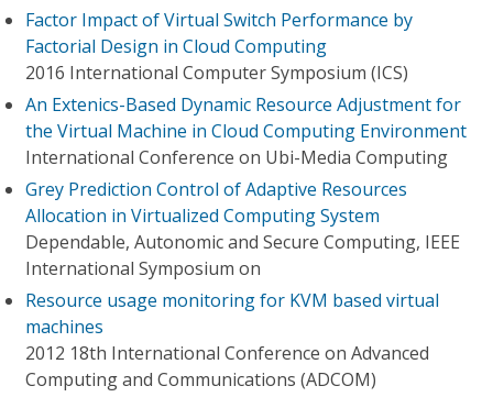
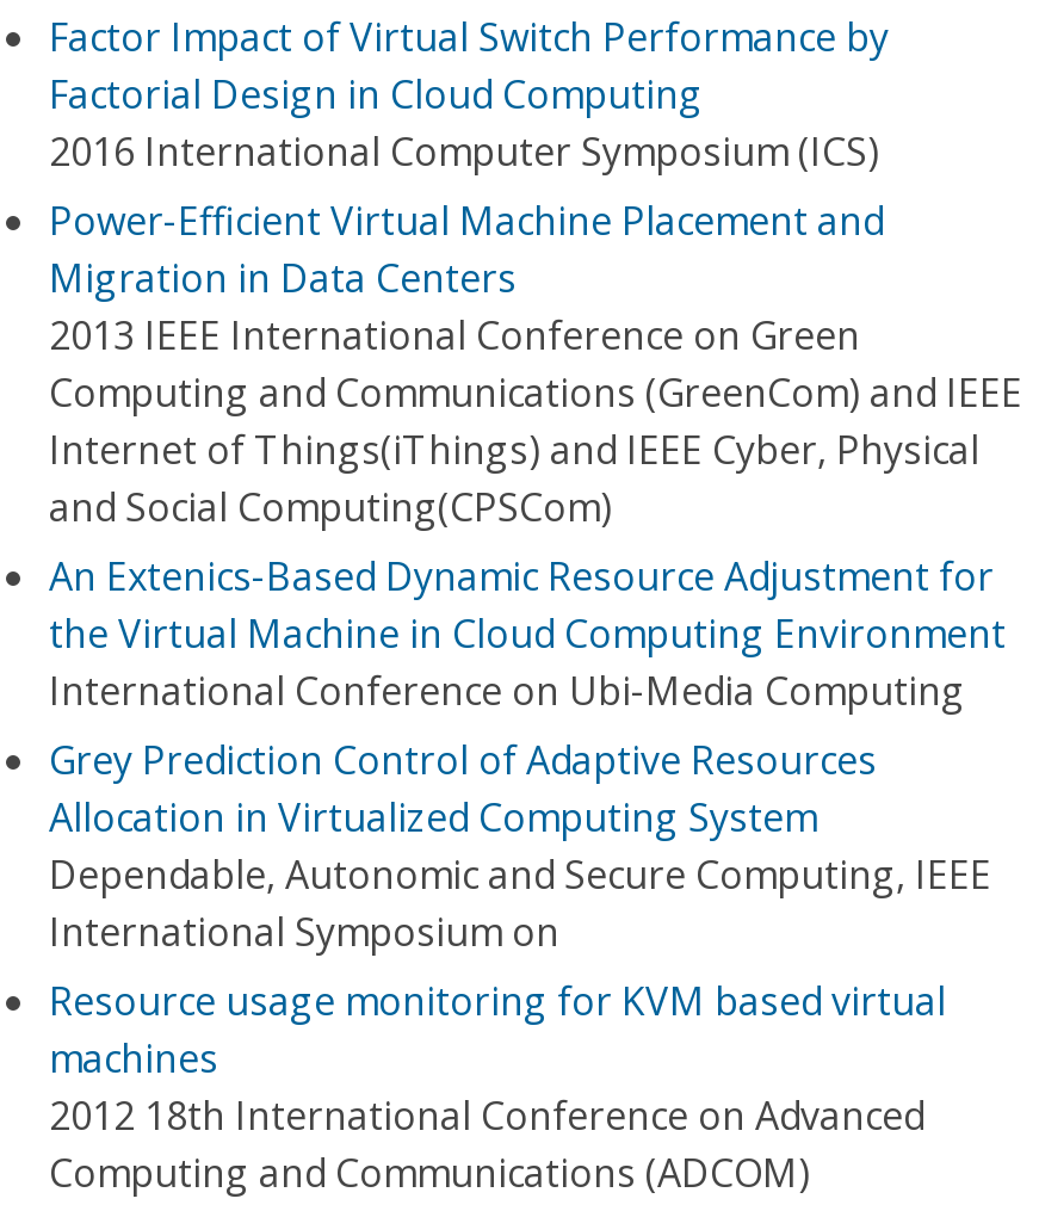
none -> [49,194,1022,533] Power-Efficient Virtual Machine Placement and | Migration in Data Centers | 2013 IEEE International Conference on Green | Computing and Communications (GreenCom) and IEEE | Internet of Things(iThings) and IEEE Cyber, Physical | and Social Computing(CPSCom)

